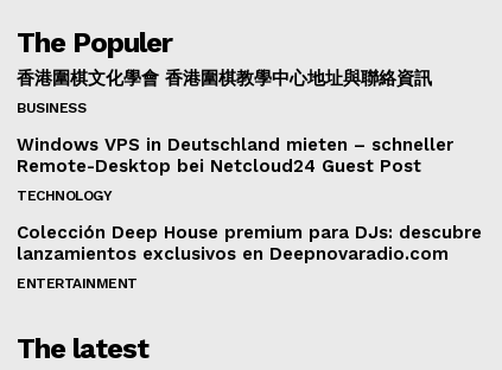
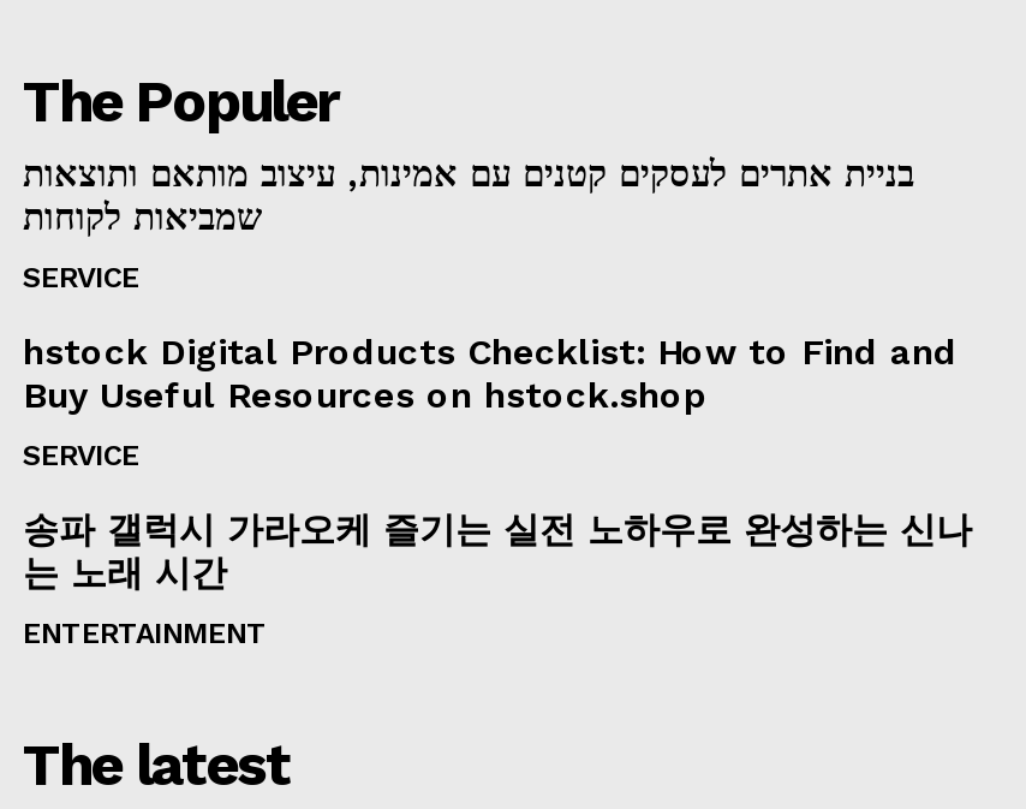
[17,67,432,88] 香港圍棋文化學會 香港圍棋教學中心地址與聯絡資訊 -> [23,151,914,238] בניית אתרים לעסקים קטנים עם אמינות, עיצוב מותאם ותוצאות | שמביאות לקוחות
[17,99,85,116] BUSINESS -> [23,260,139,293] SERVICE
[17,133,453,176] Windows VPS in Deutschland mieten – schneller | Remote-Desktop bei Netcloud24 Guest Post -> [23,329,958,416] hstock Digital Products Checklist: How to Find and | Buy Useful Resources on hstock.shop
[17,187,112,203] TECHNOLOGY -> [23,438,139,471] SERVICE
[17,221,482,264] Colección Deep House premium para DJs: descubre | lanzamientos exclusivos en Deepnovaradio.com -> [23,507,972,594] 송파 갤럭시 가라오케 즐기는 실전 노하우로 완성하는 신나 | 는 노래 시간

